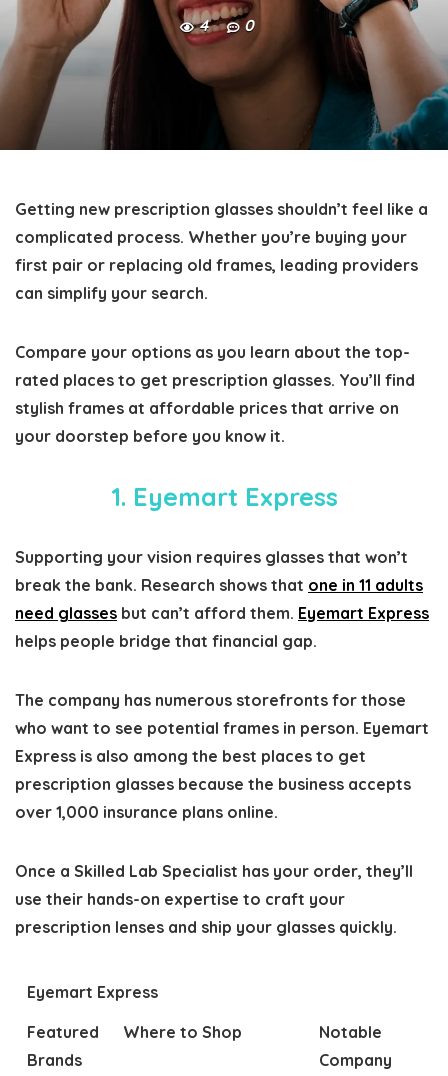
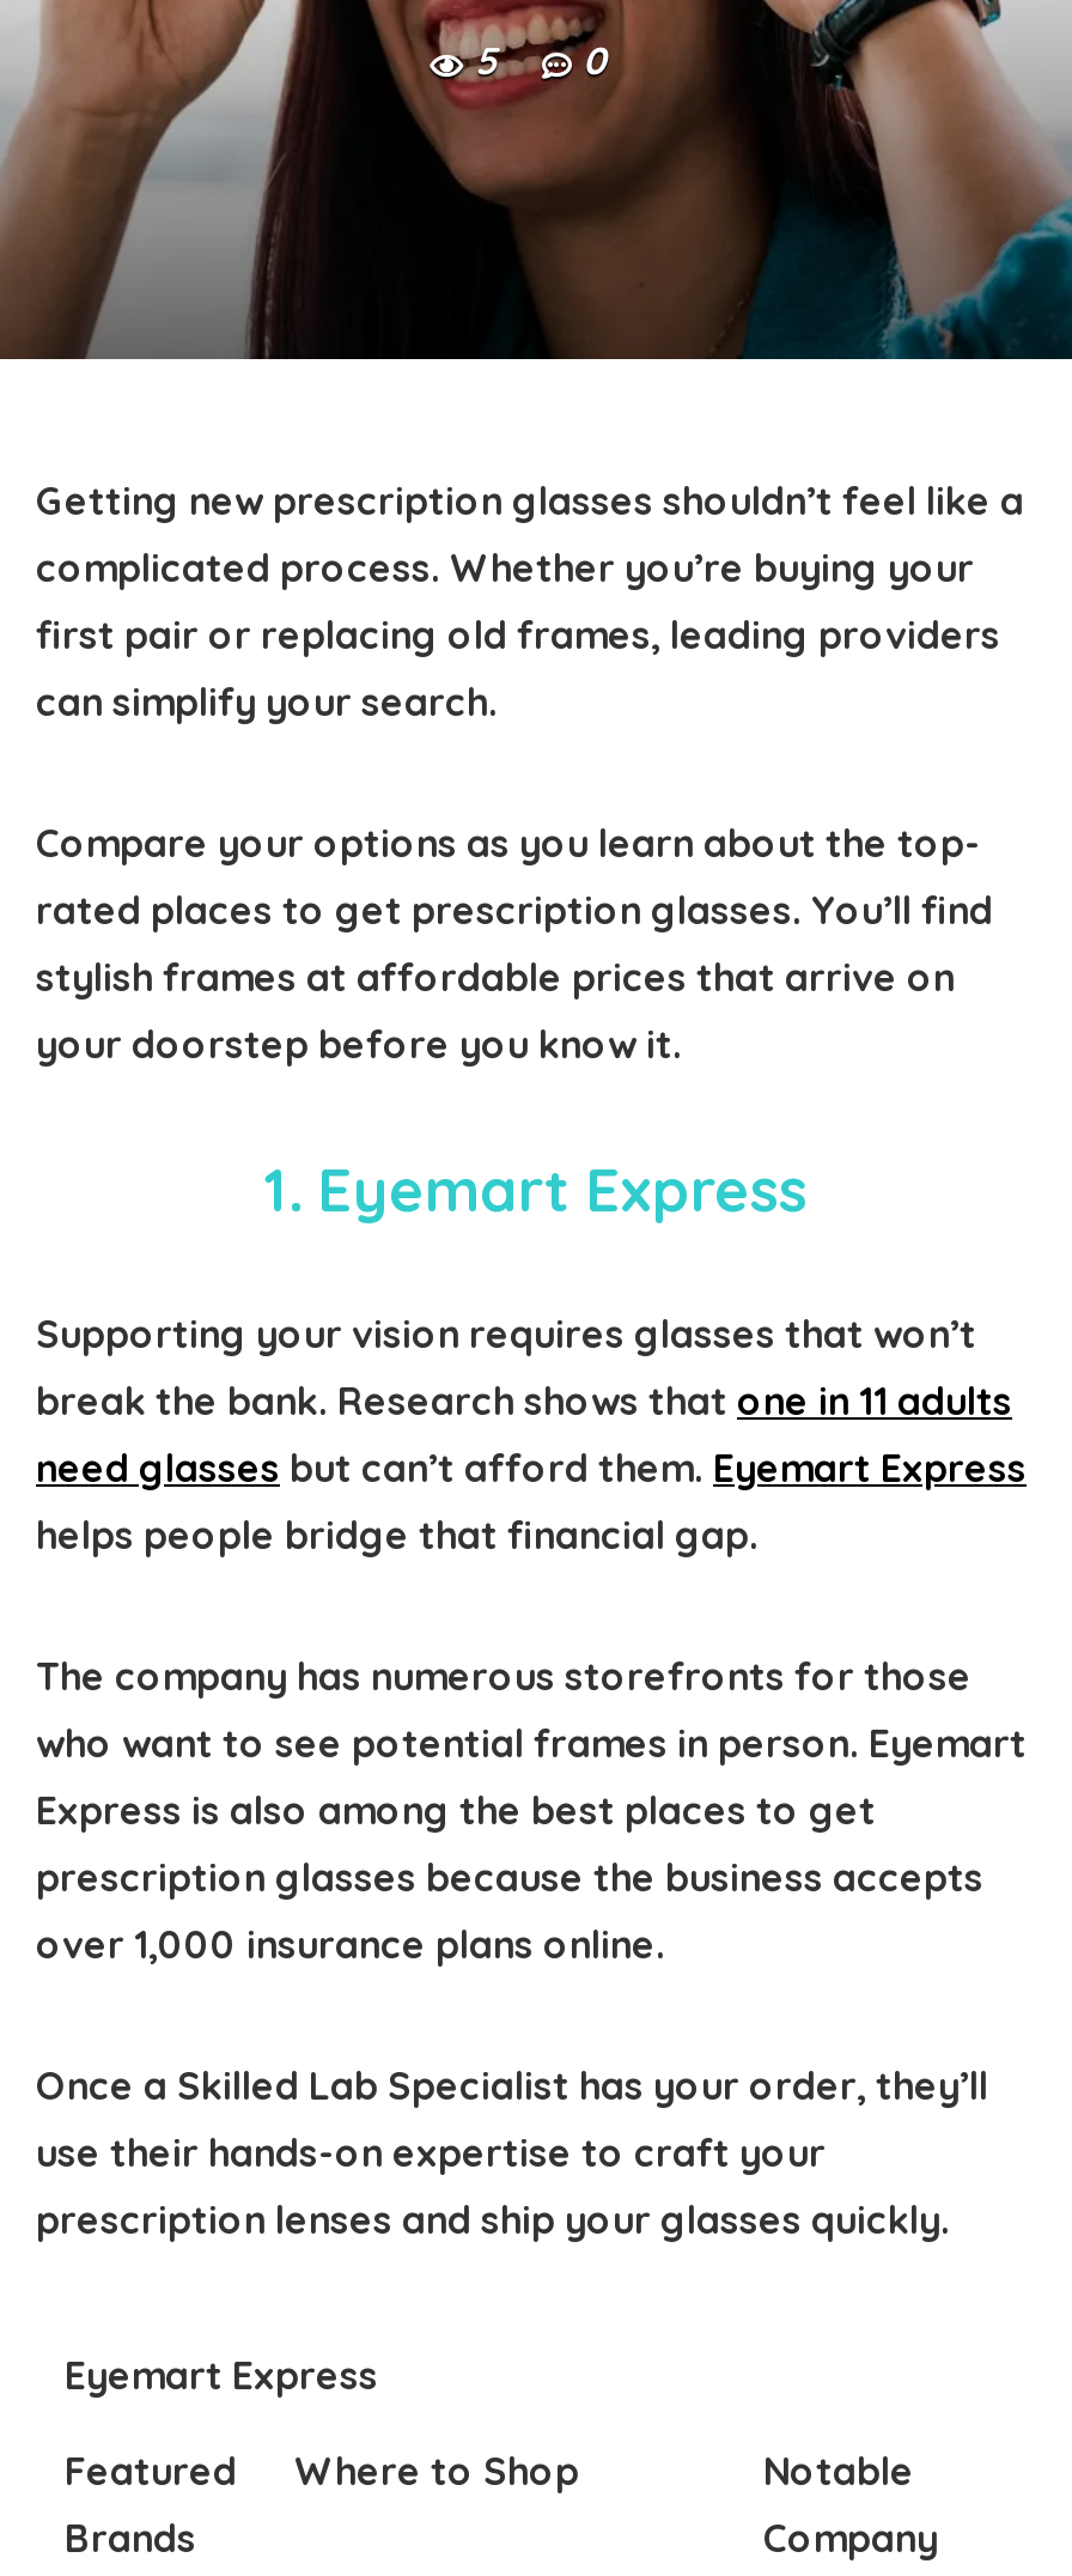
[198,15,253,35] 4 0 -> [475,37,607,85] 5 0

